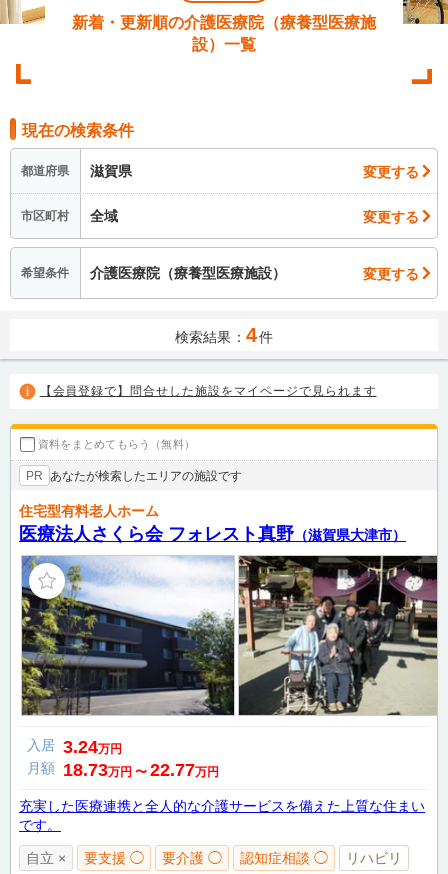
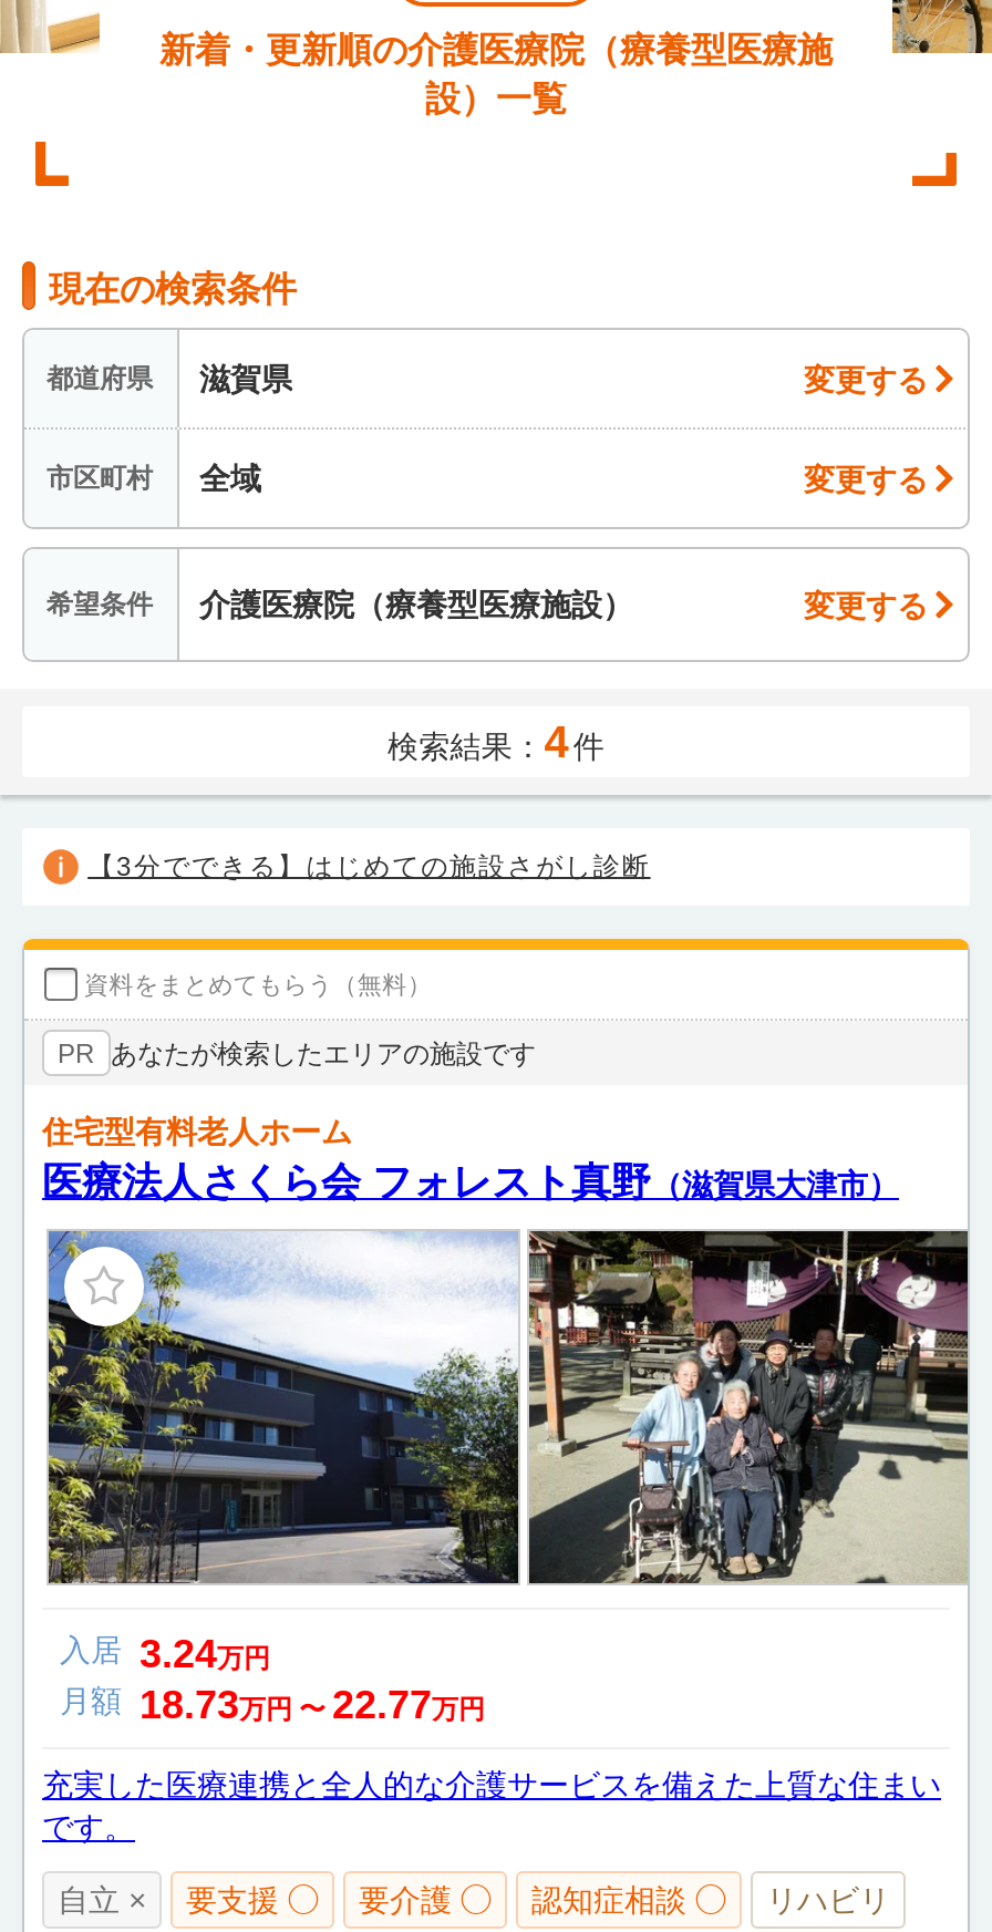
[40,384,376,398] 【会員登録で】問合せした施設をマイページで見られます -> [88,851,651,882] 【3分でできる】はじめての施設さがし診断

